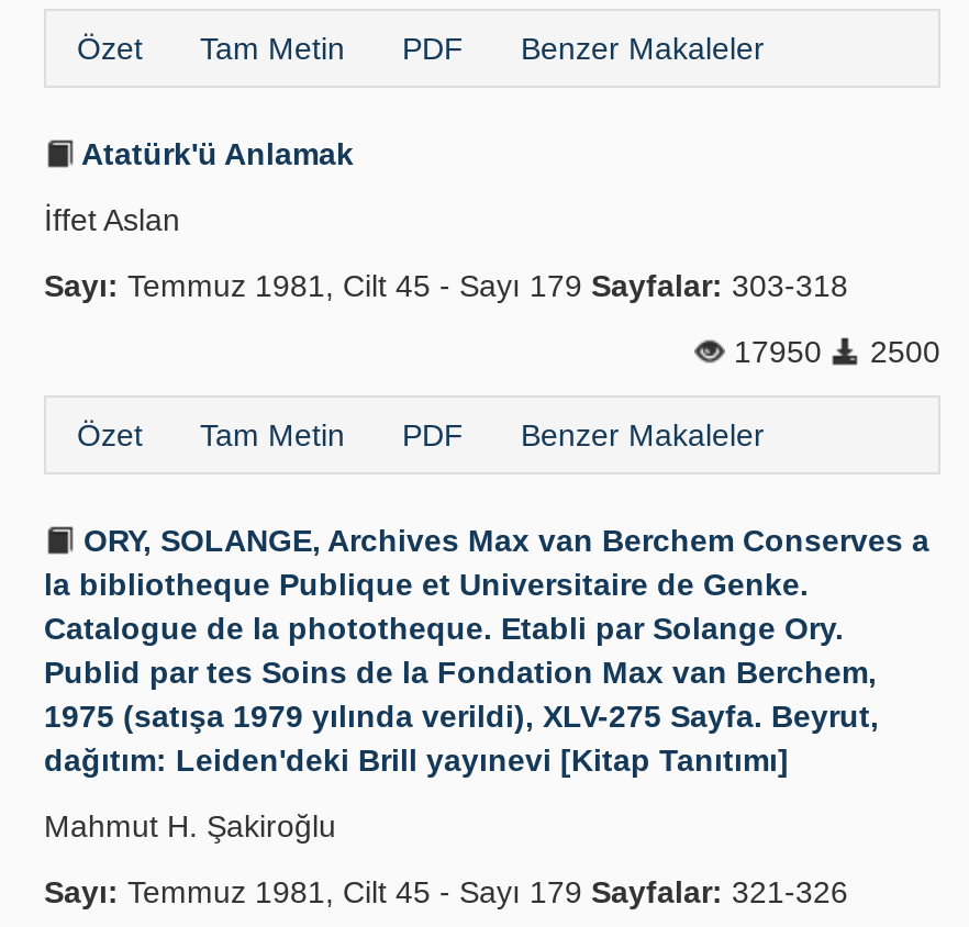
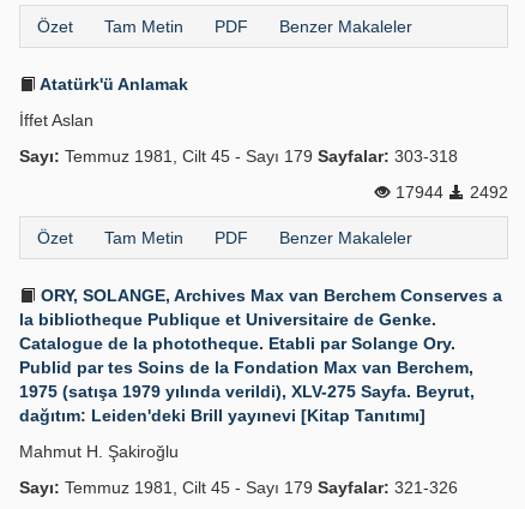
[725,334,831,369] 17950 -> [391,182,448,202] 17944
[861,334,940,369] 2500 -> [465,182,508,202] 2492

